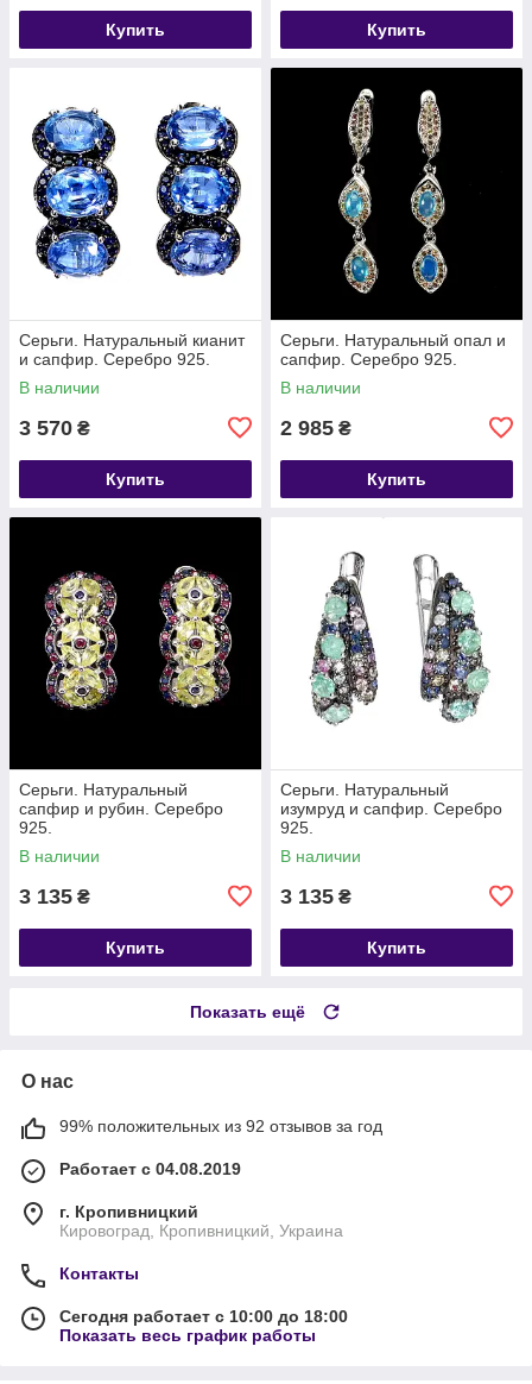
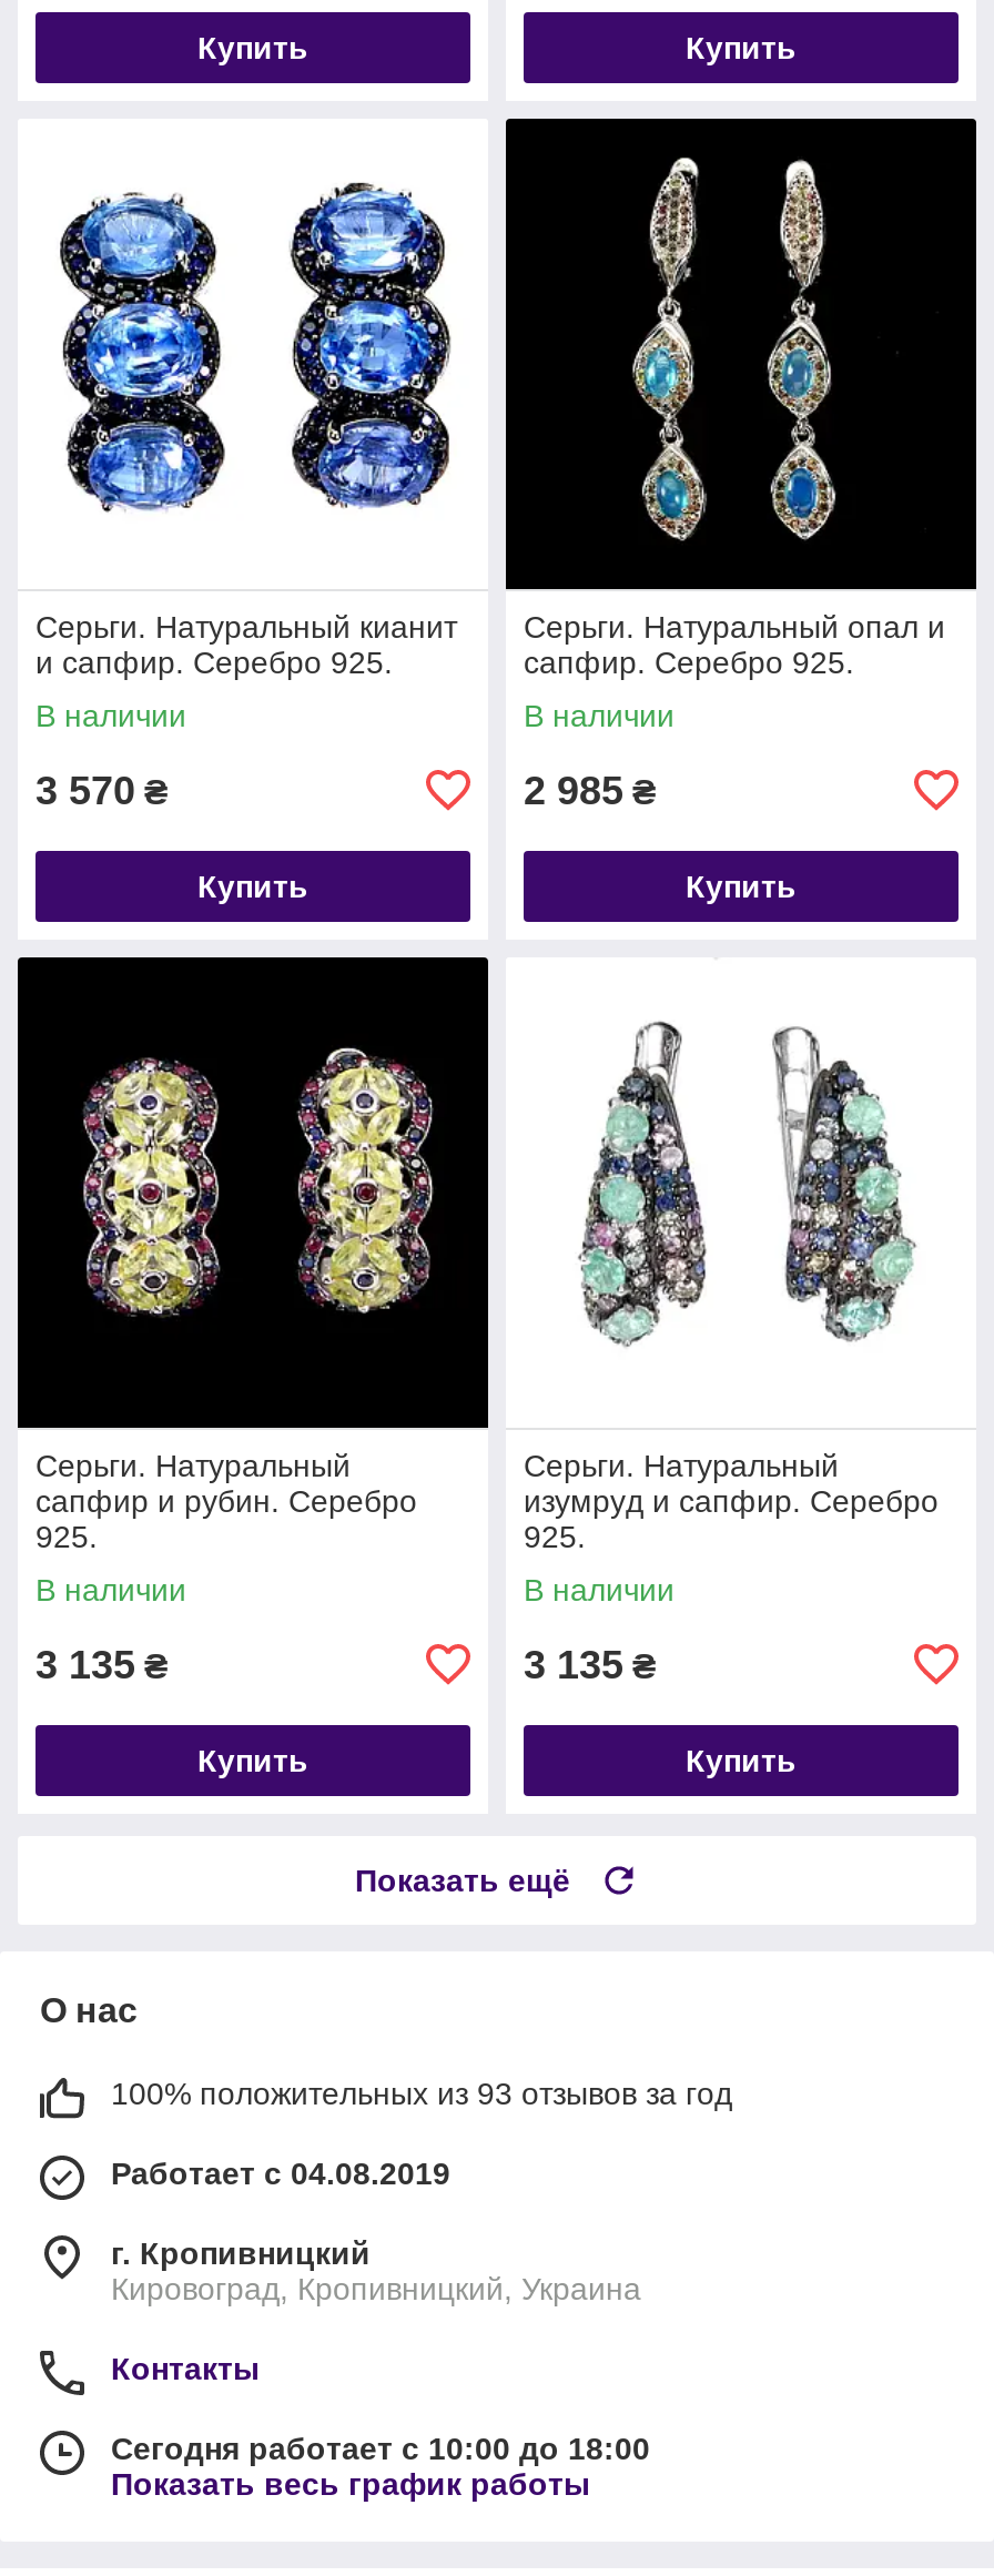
[59,1116,382,1135] 99% положительных из 92 отзывов за год -> [111,2075,732,2111] 100% положительных из 93 отзывов за год

